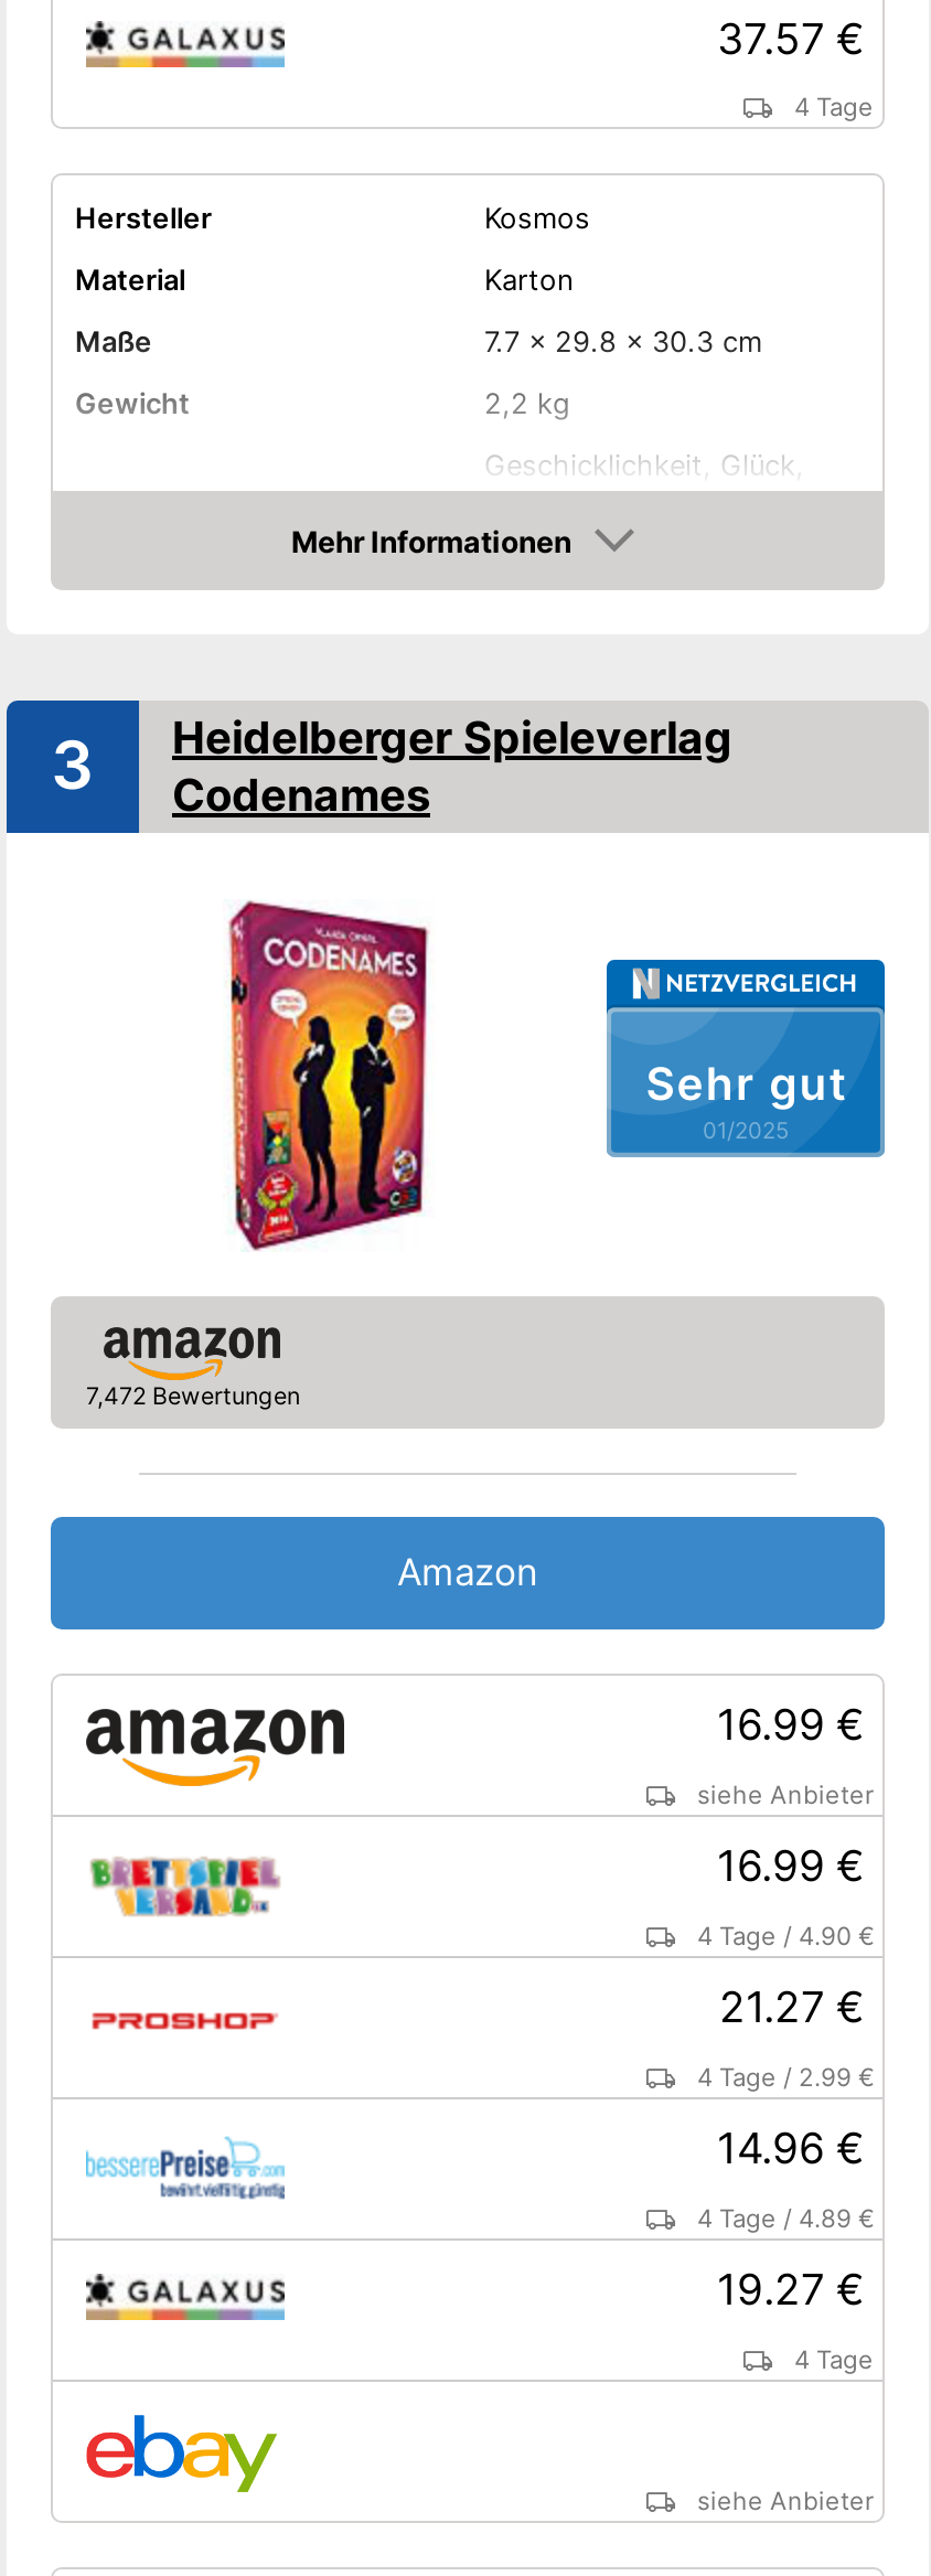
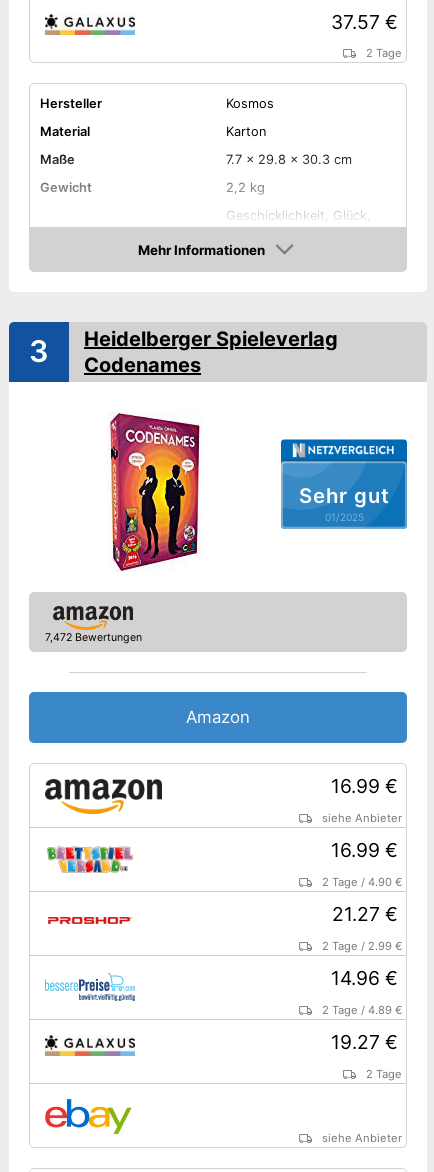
[794,92,874,122] 4 Tage -> [366,46,402,60] 2 Tage
[697,1920,874,1950] 4 Tage / 4.90 € -> [322,874,402,888] 2 Tage / 4.90 €
[697,2061,874,2092] 4 Tage / 2.99 € -> [322,938,402,952] 2 Tage / 2.99 €
[697,2202,874,2233] 4 Tage / 4.89 € -> [322,1002,402,1016] 2 Tage / 4.89 €
[794,2343,874,2374] 4 Tage -> [366,1066,402,1080] 2 Tage

